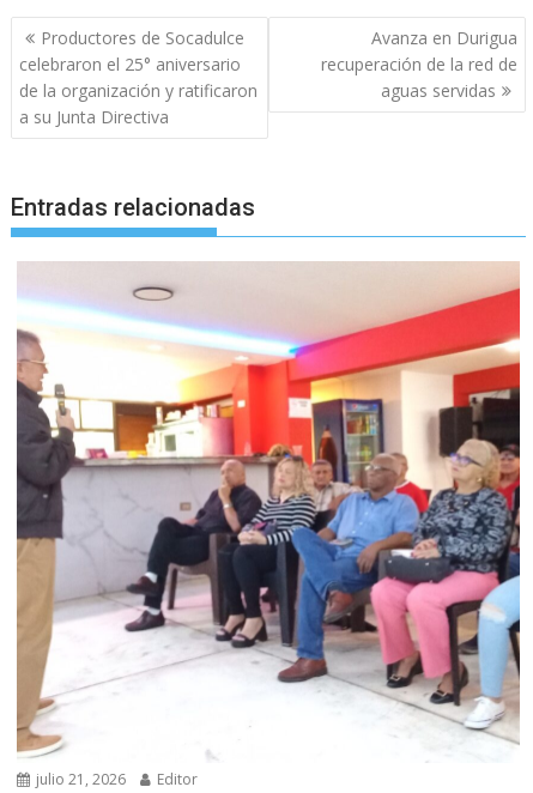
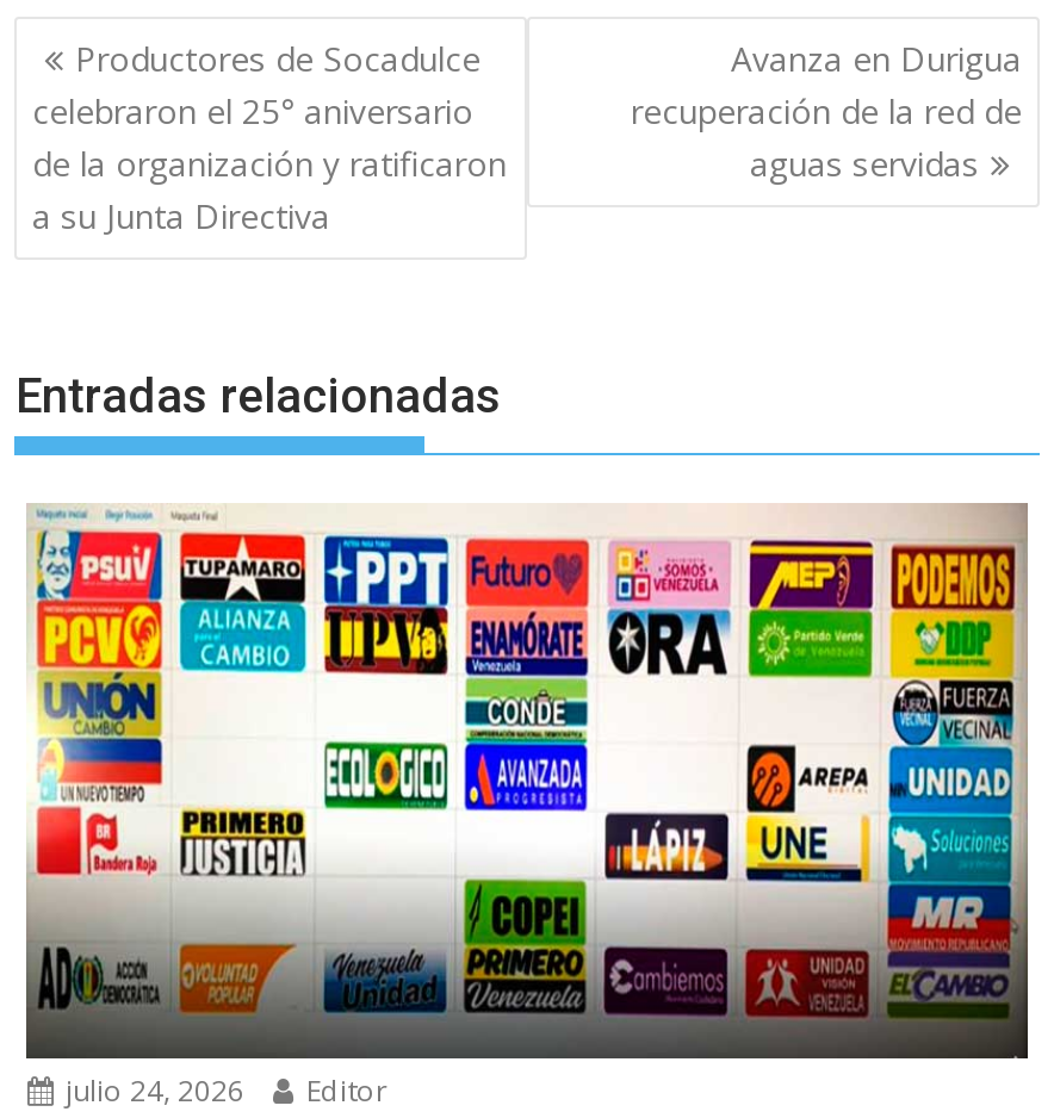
[16,262,521,789] [image] | julio 21, 2026 Editor -> [26,503,1028,1110] [image] | julio 24, 2026 Editor

